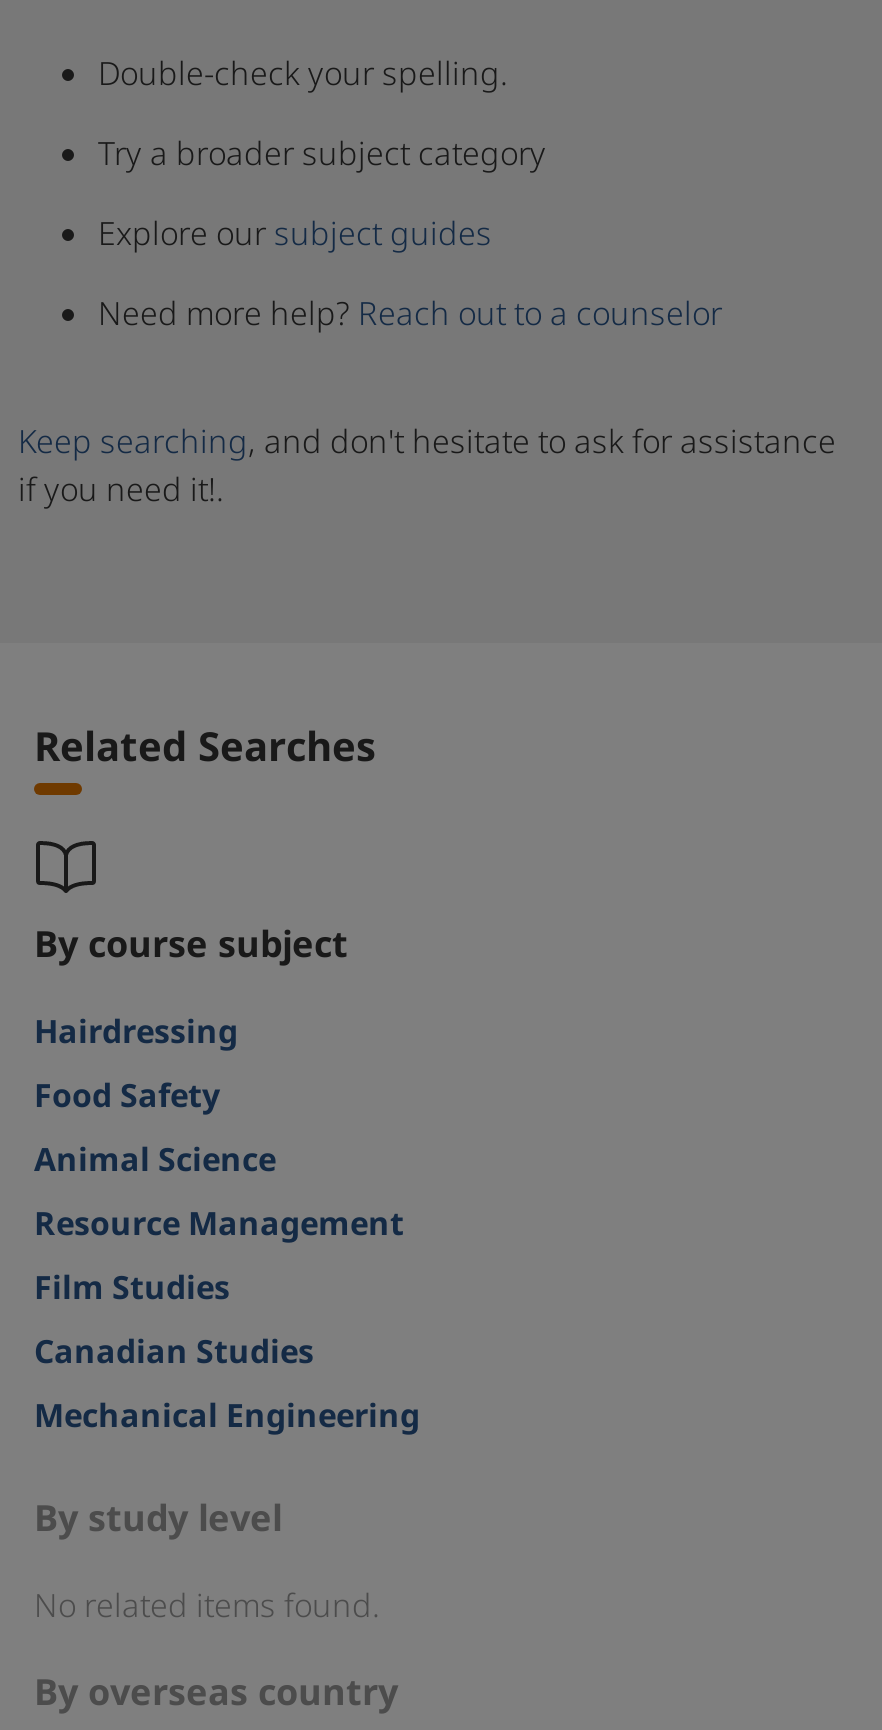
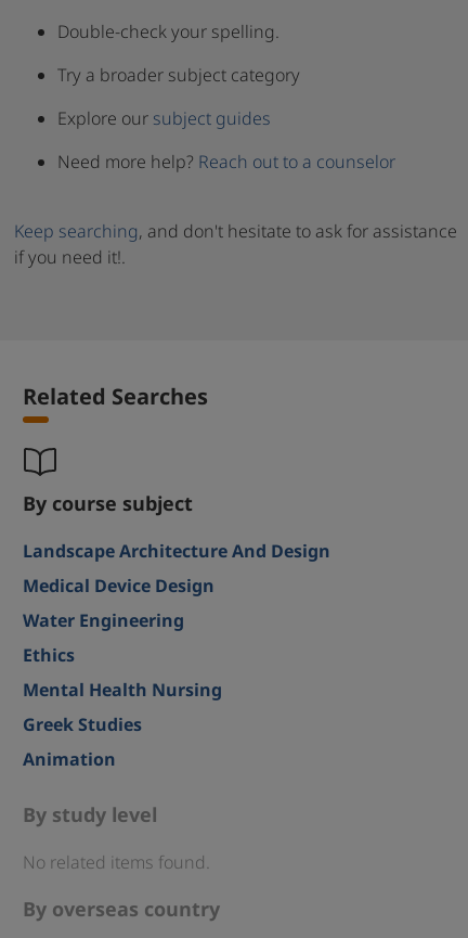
[34,1008,420,1440] Hairdressing | Food Safety | Animal Science | Resource Management | Film Studies | Canadian Studies | Mechanical Engineering -> [23,539,330,773] Landscape Architecture And Design | Medical Device Design | Water Engineering | Ethics | Mental Health Nursing | Greek Studies | Animation

